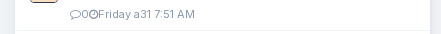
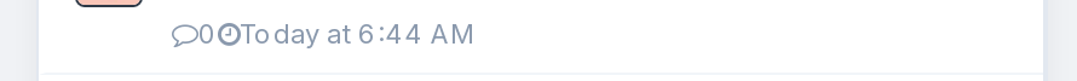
[81,7,195,21] 0 Friday a31 7:51 AM -> [198,17,474,51] 0 Today at 6:44 AM

